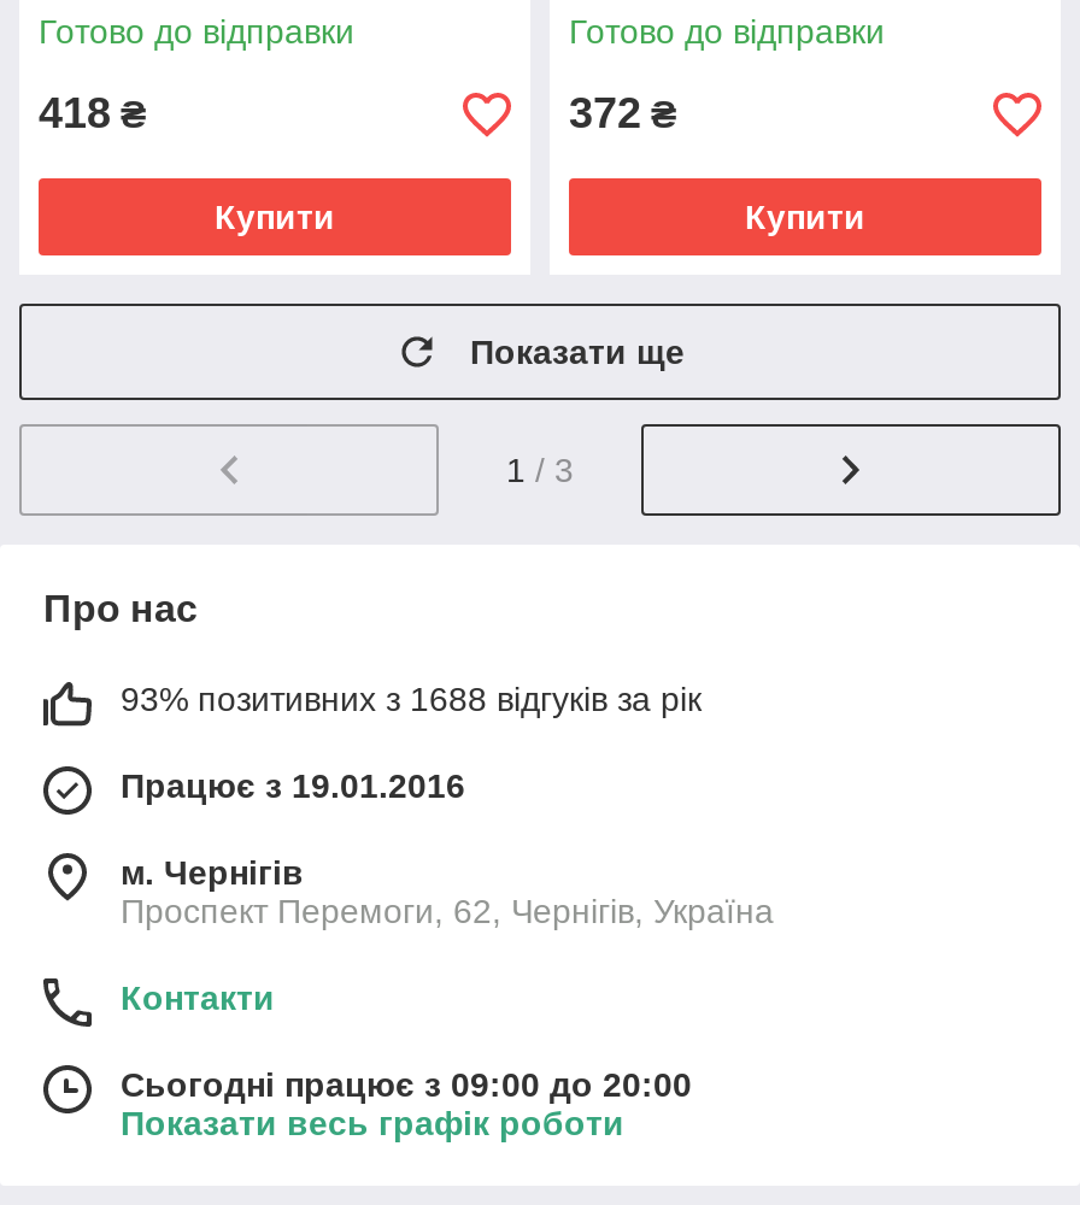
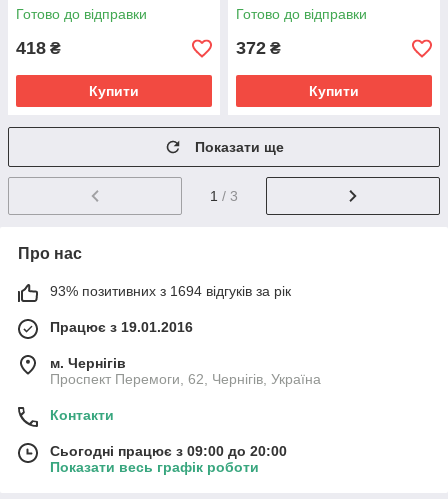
[121,680,702,718] 93% позитивних з 1688 відгуків за рік -> [50,283,291,299] 93% позитивних з 1694 відгуків за рік

